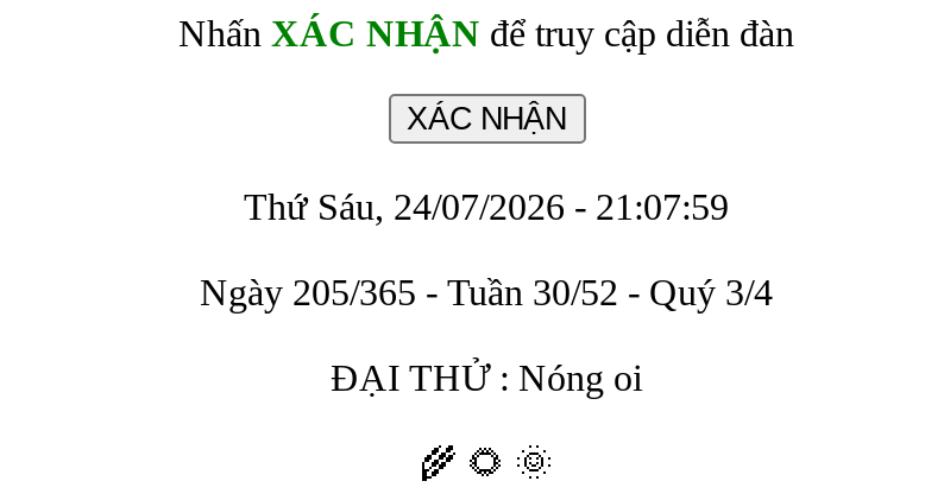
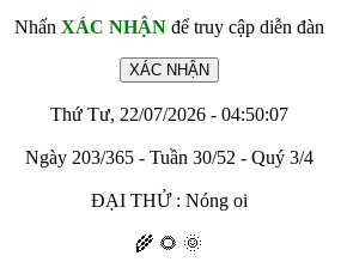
[244,186,729,227] Thứ Sáu, 24/07/2026 - 21:07:59 -> [50,104,288,124] Thứ Tư, 22/07/2026 - 04:50:07
[200,272,773,312] Ngày 205/365 - Tuần 30/52 - Quý 3/4 -> [25,147,313,167] Ngày 203/365 - Tuần 30/52 - Quý 3/4

